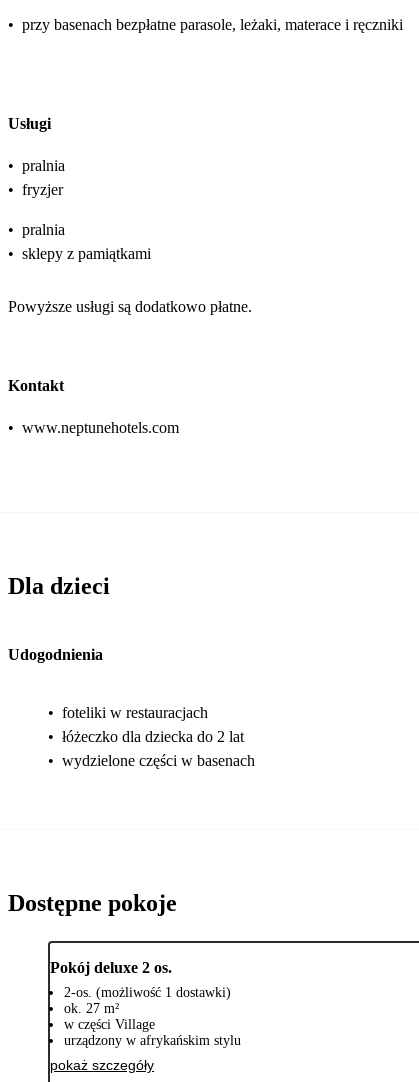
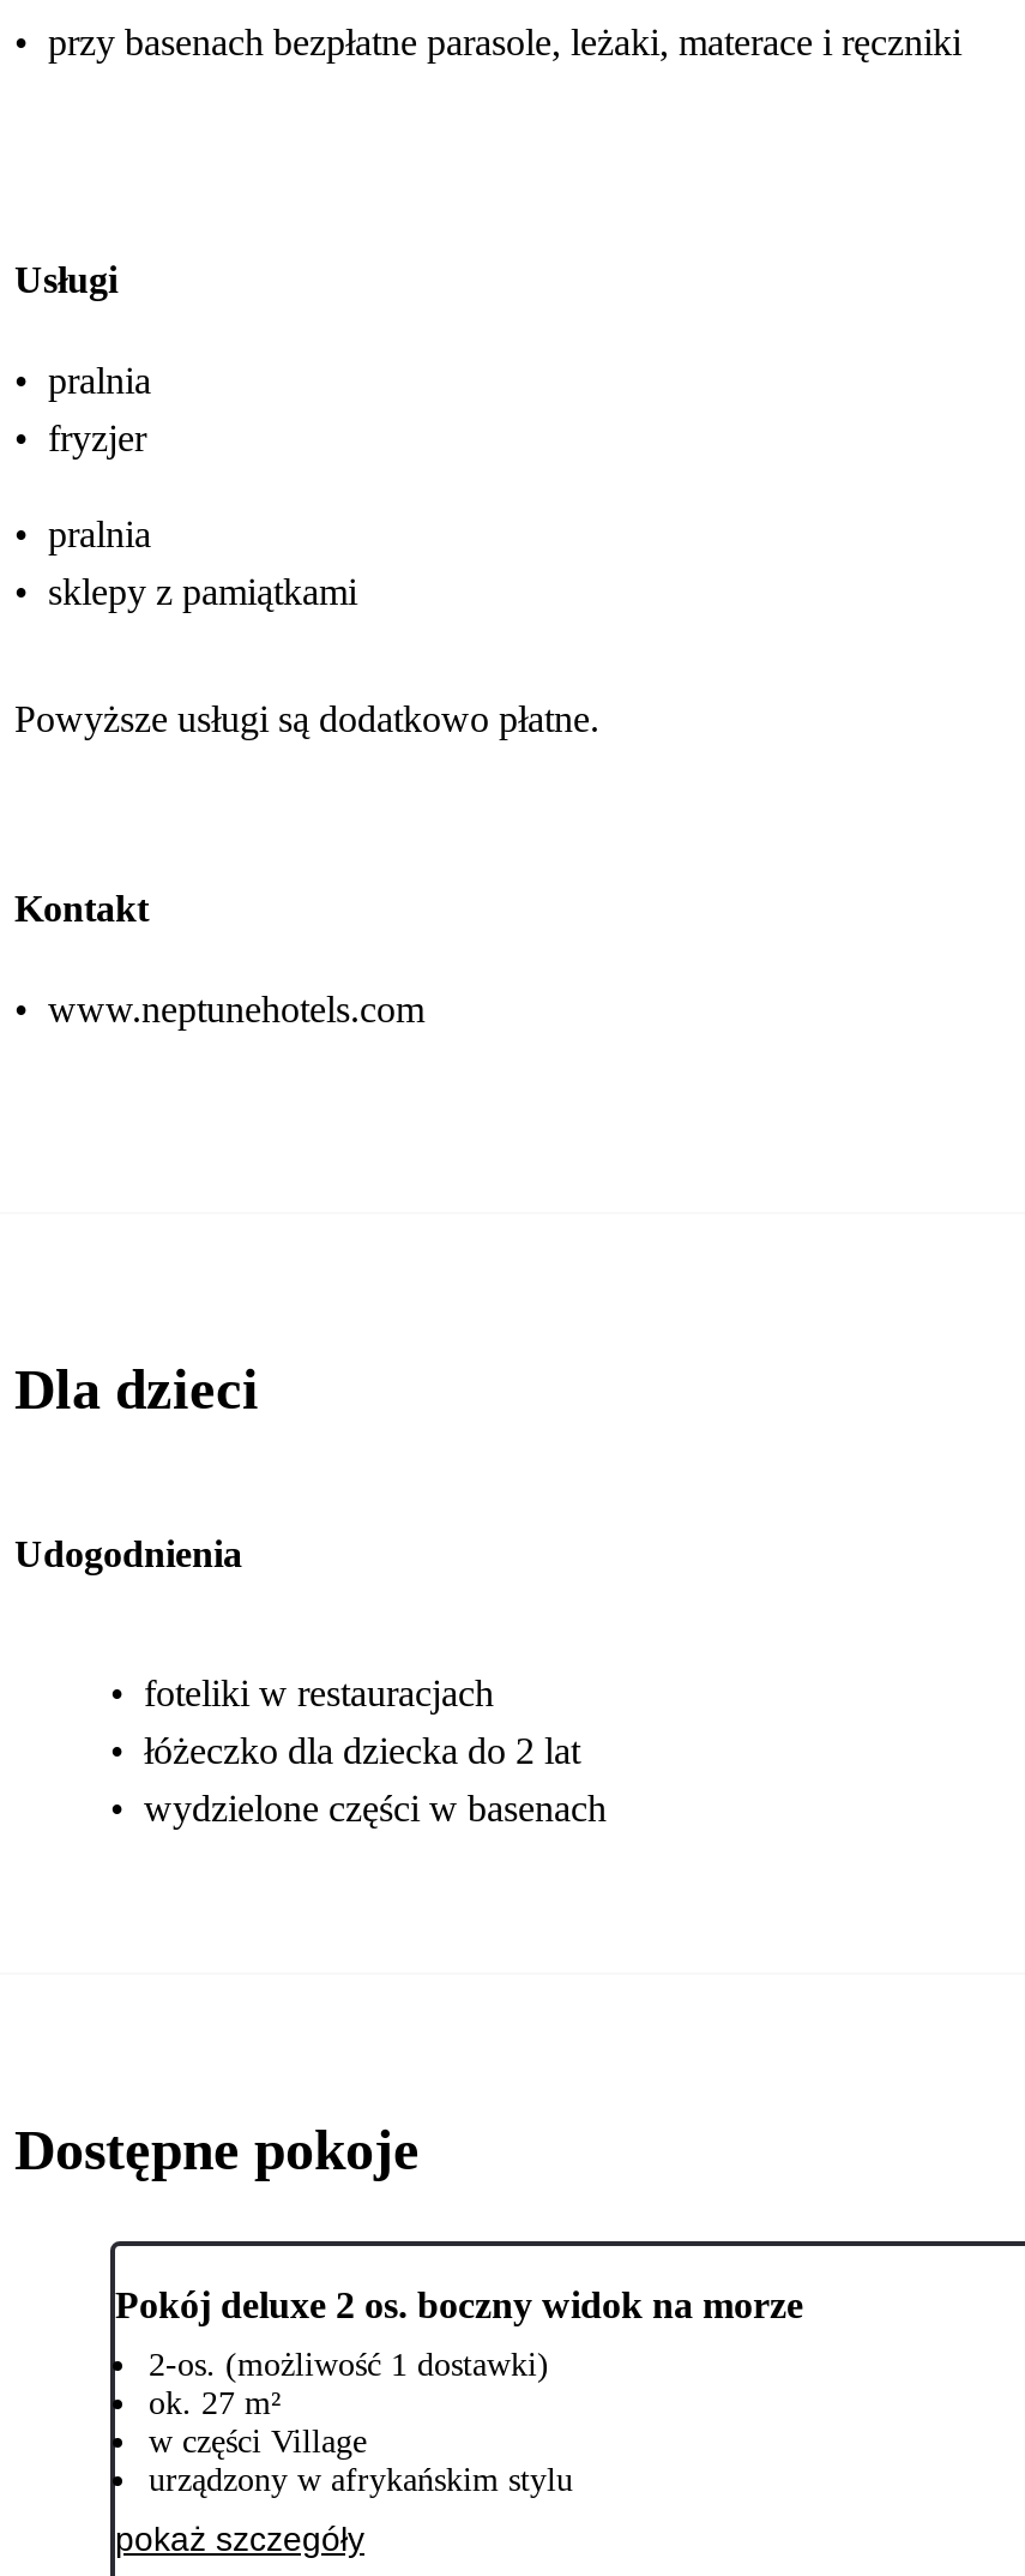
[50,959,172,976] Pokój deluxe 2 os. -> [115,2284,803,2325] Pokój deluxe 2 os. boczny widok na morze

